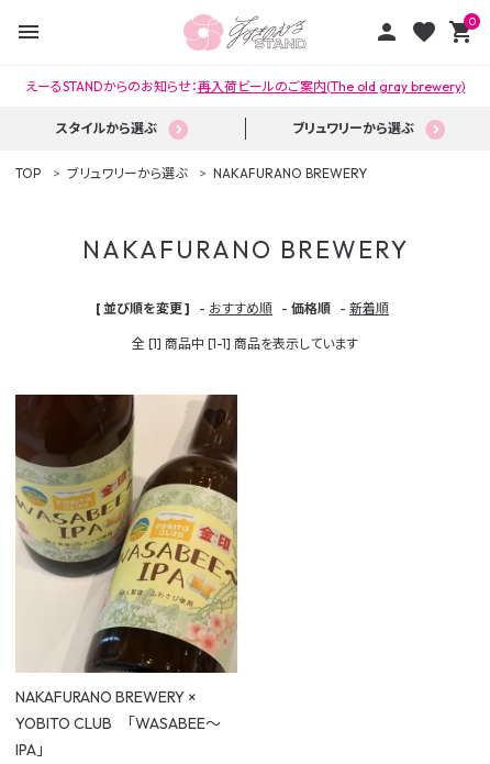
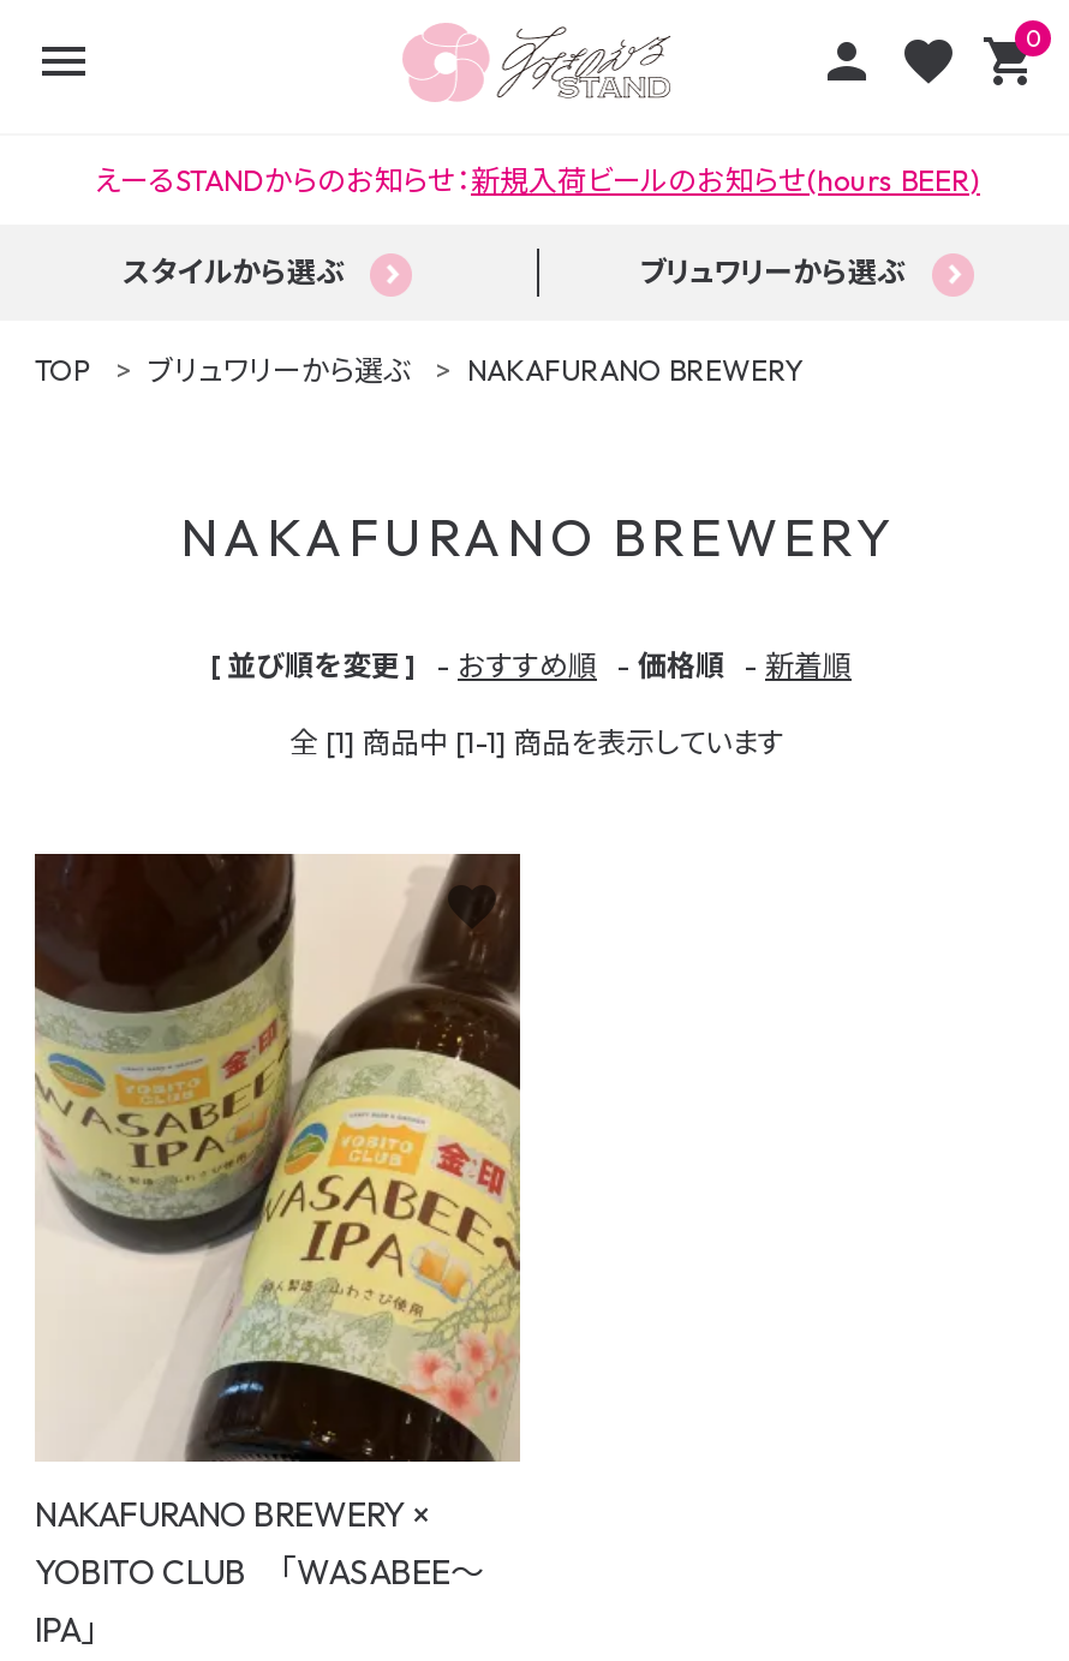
[25,78,465,95] えーるSTANDからのお知らせ：再入荷ビールのご案内(The old gray brewery) -> [94,162,980,198] えーるSTANDからのお知らせ：新規入荷ビールのお知らせ(hours BEER)

